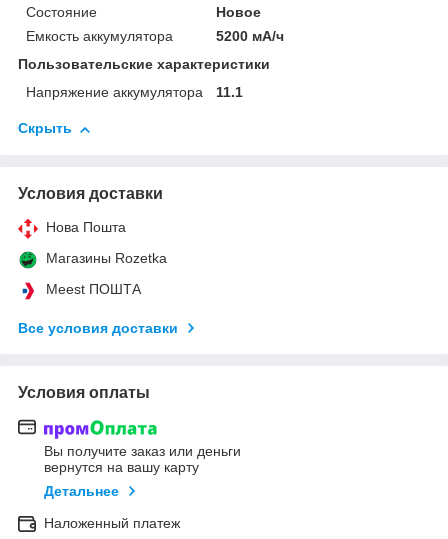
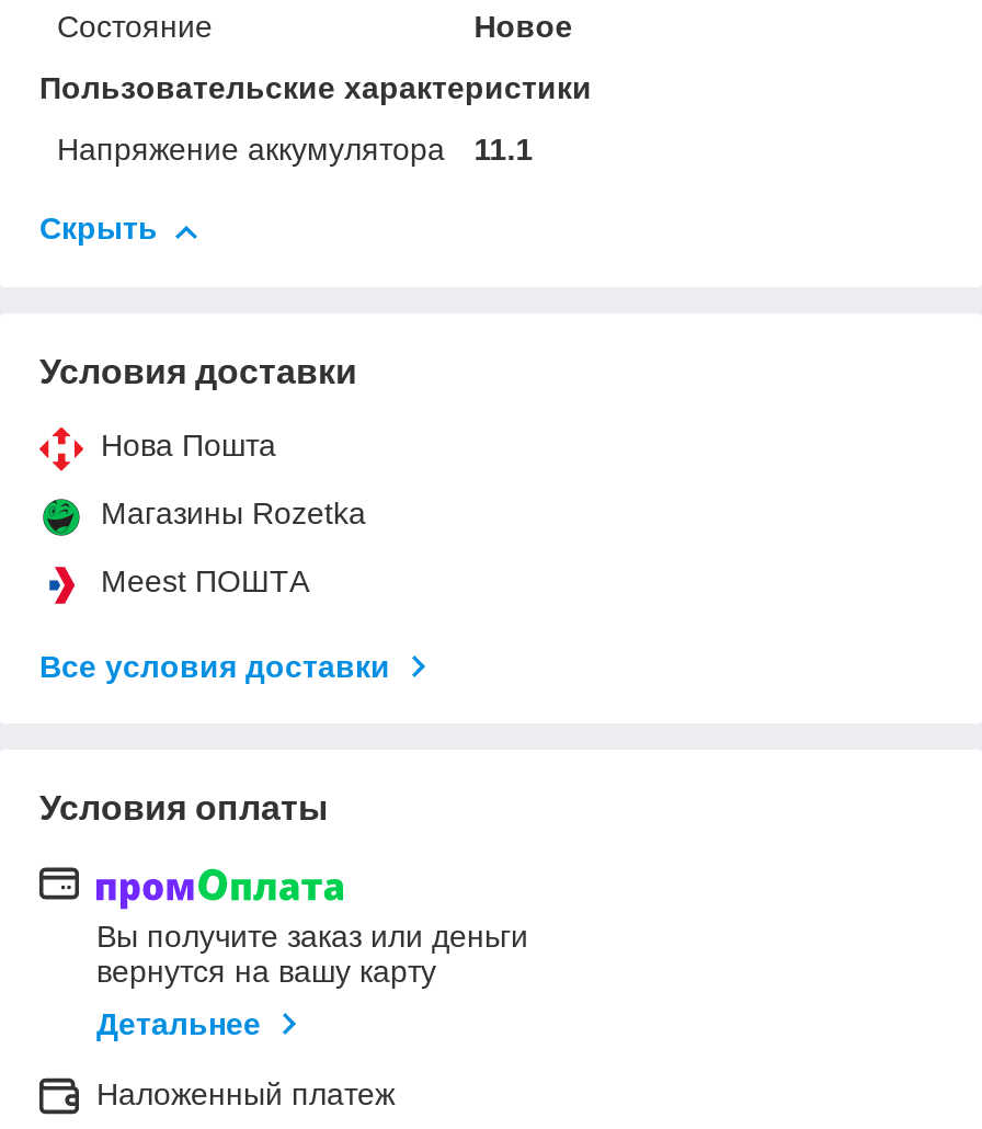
[26,28,284,44] Емкость аккумулятора | 5200 мА/ч -> none

